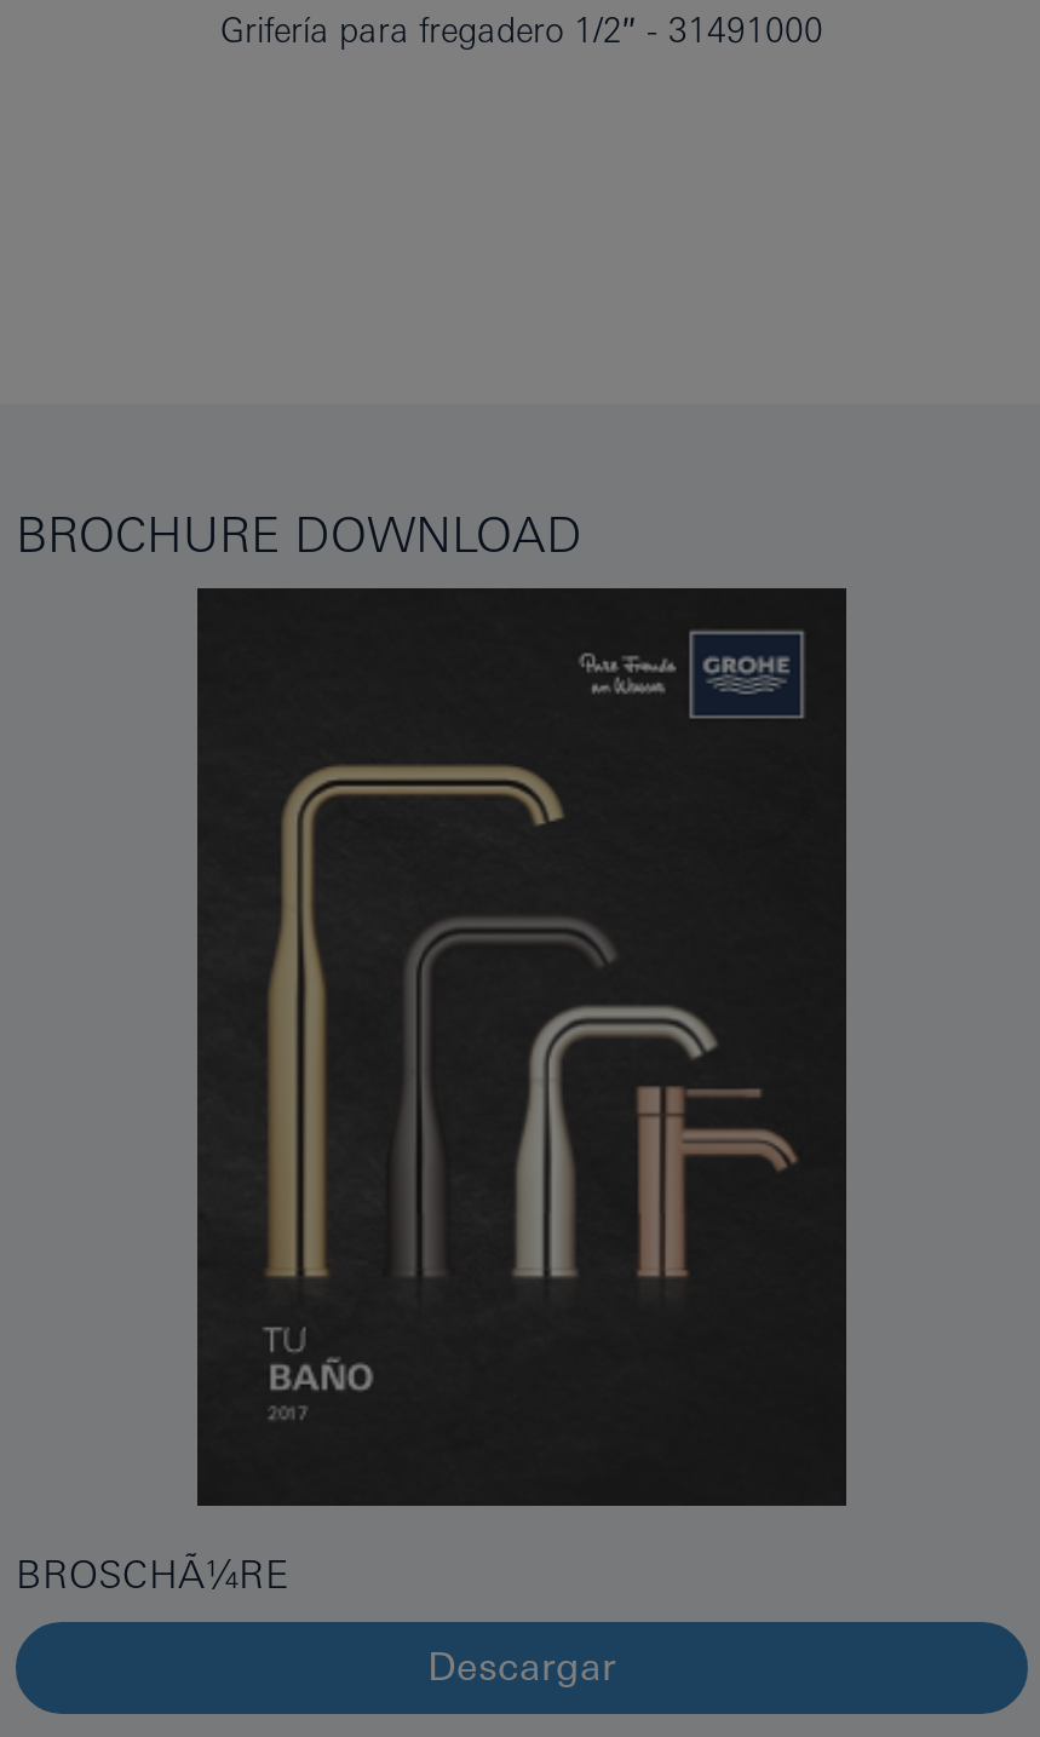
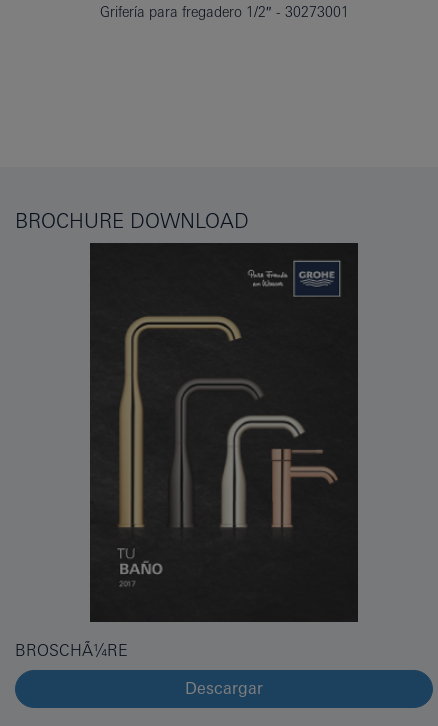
[220,10,823,48] Grifería para fregadero 1/2″ 31491000 -> [99,4,348,20] Grifería para fregadero 1/2″ 30273001

